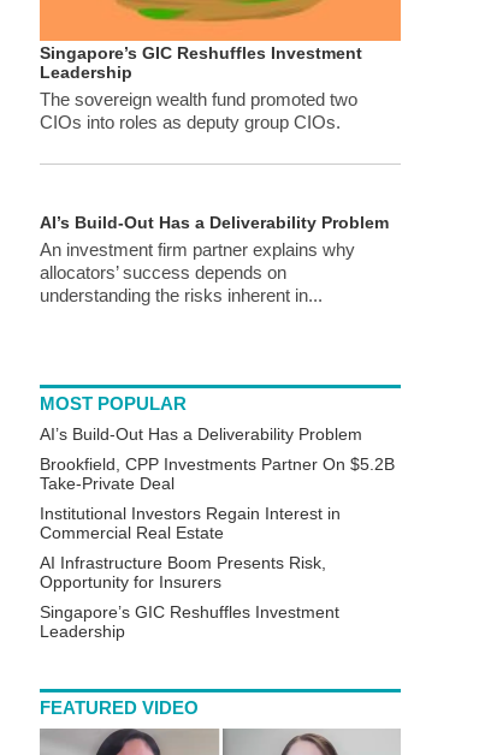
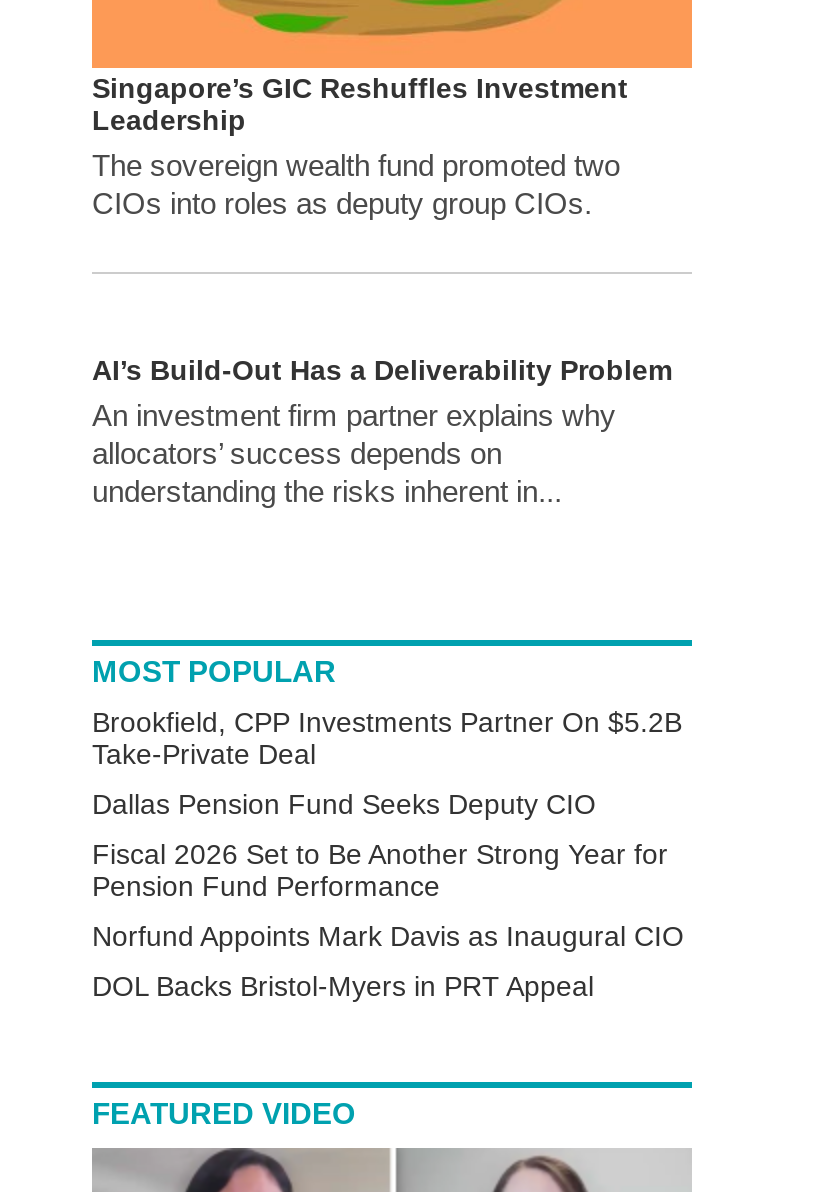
[40,424,362,443] AI’s Build-Out Has a Deliverability Problem -> none
[40,503,341,641] Institutional Investors Regain Interest in | Commercial Real Estate | AI Infrastructure Boom Presents Risk, | Opportunity for Insurers | Singapore’s GIC Reshuffles Investment | Leadership -> [92,788,684,1002] Dallas Pension Fund Seeks Deputy CIO | Fiscal 2026 Set to Be Another Strong Year for | Pension Fund Performance | Norfund Appoints Mark Davis as Inaugural CIO | DOL Backs Bristol-Myers in PRT Appeal

